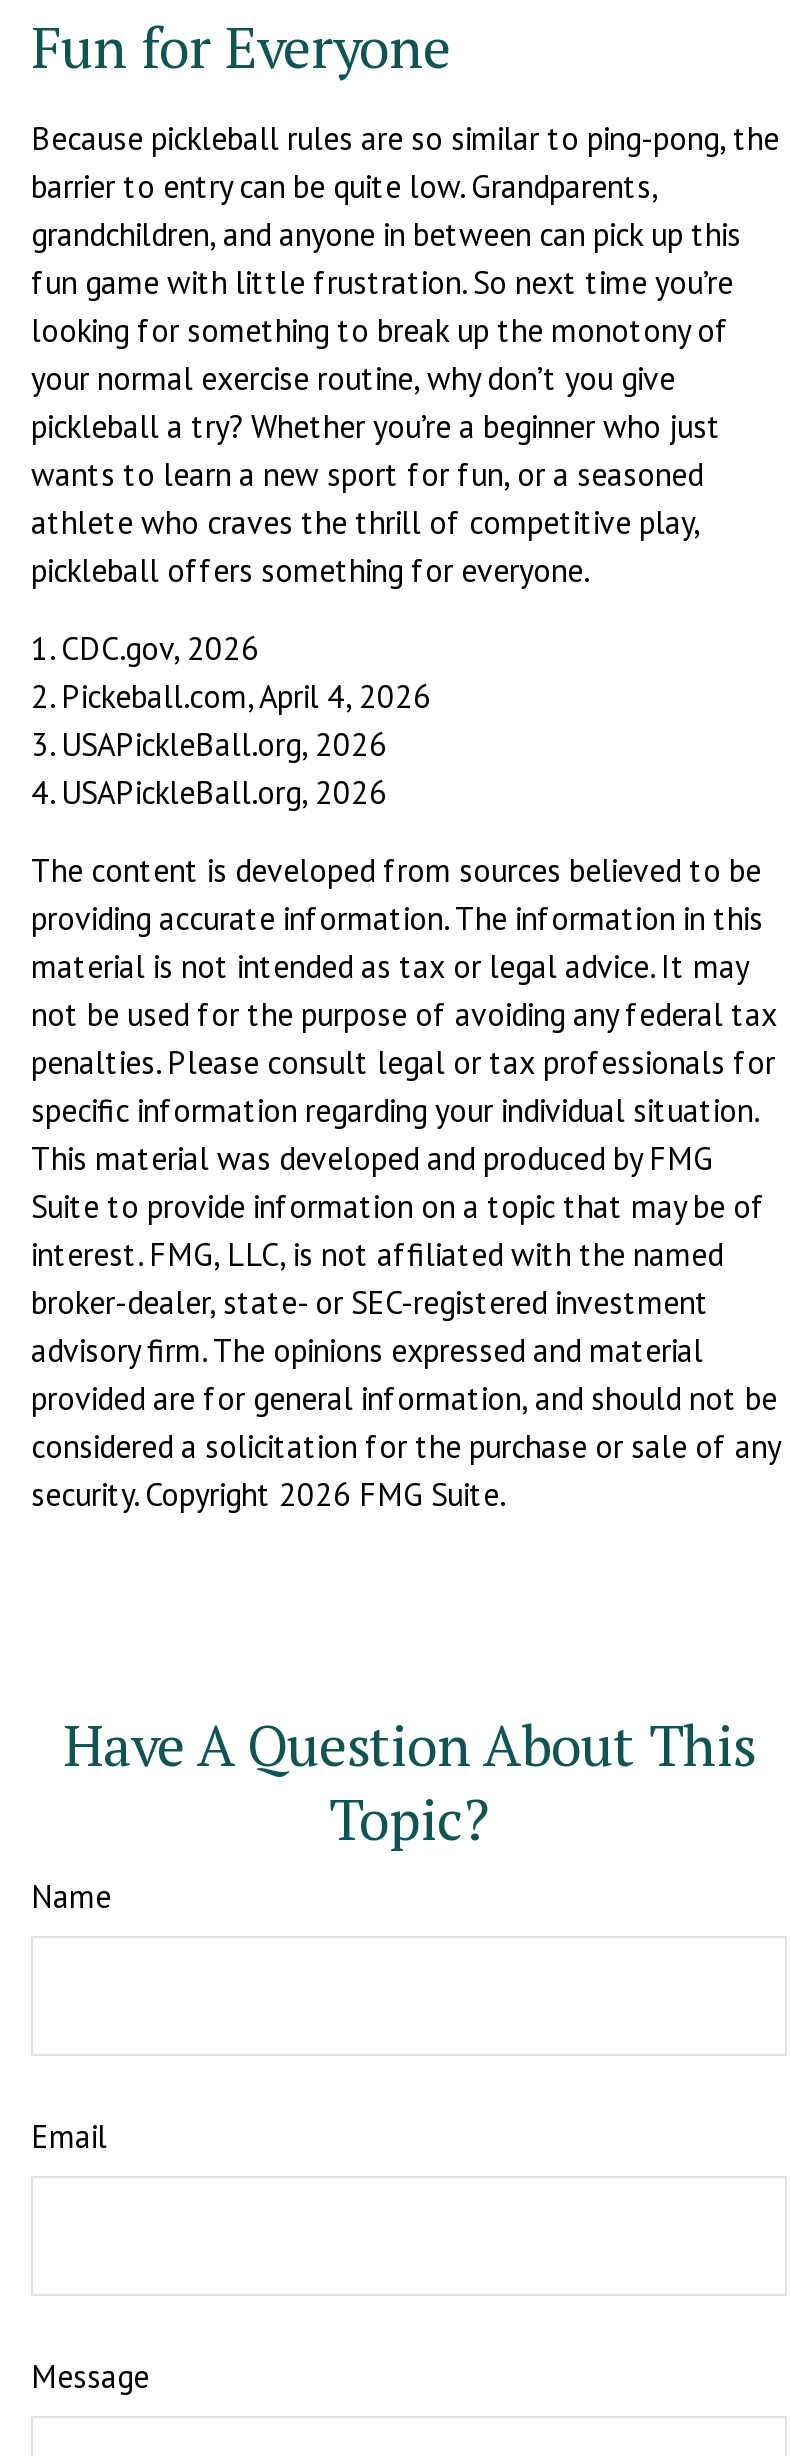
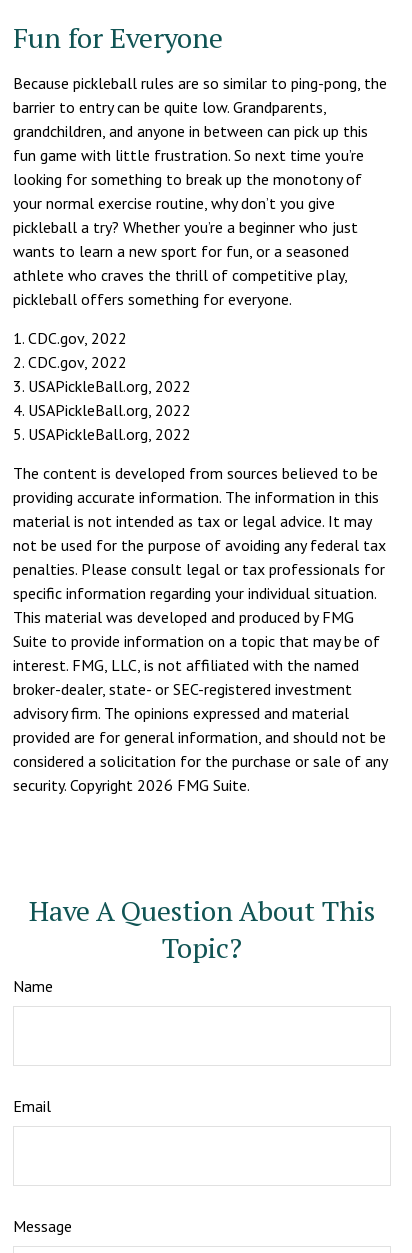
[31,628,431,812] 1. CDC.gov, 2026 | 2. Pickeball.com, April 4, 2026 | 3. USAPickleBall.org, 2026 | 4. USAPickleBall.org, 2026 -> [13,328,191,444] 1. CDC.gov, 2022 | 2. CDC.gov, 2022 | 3. USAPickleBall.org, 2022 | 4. USAPickleBall.org, 2022 | 5. USAPickleBall.org, 2022

